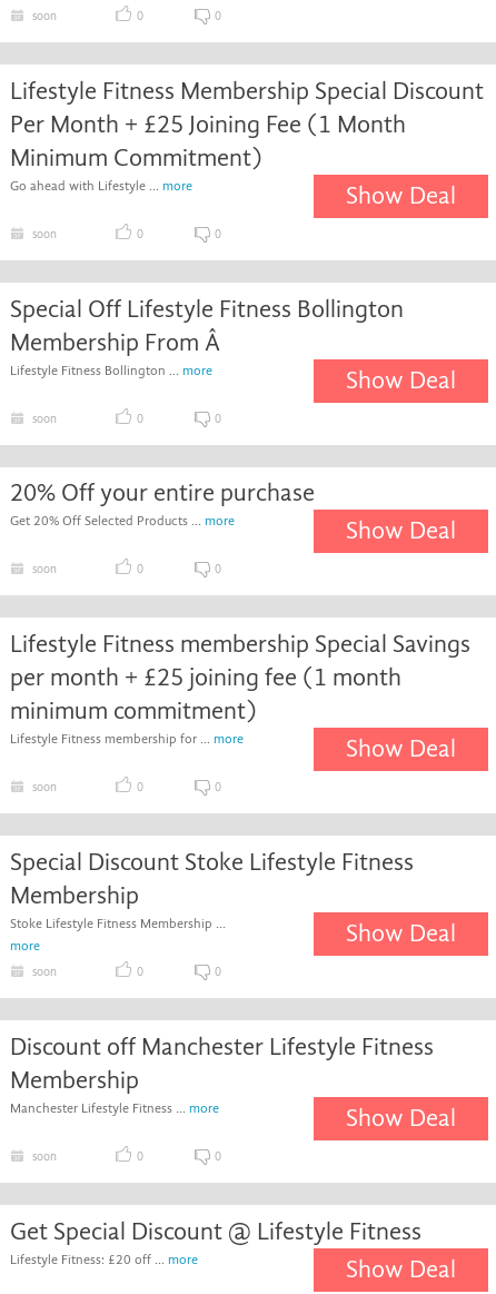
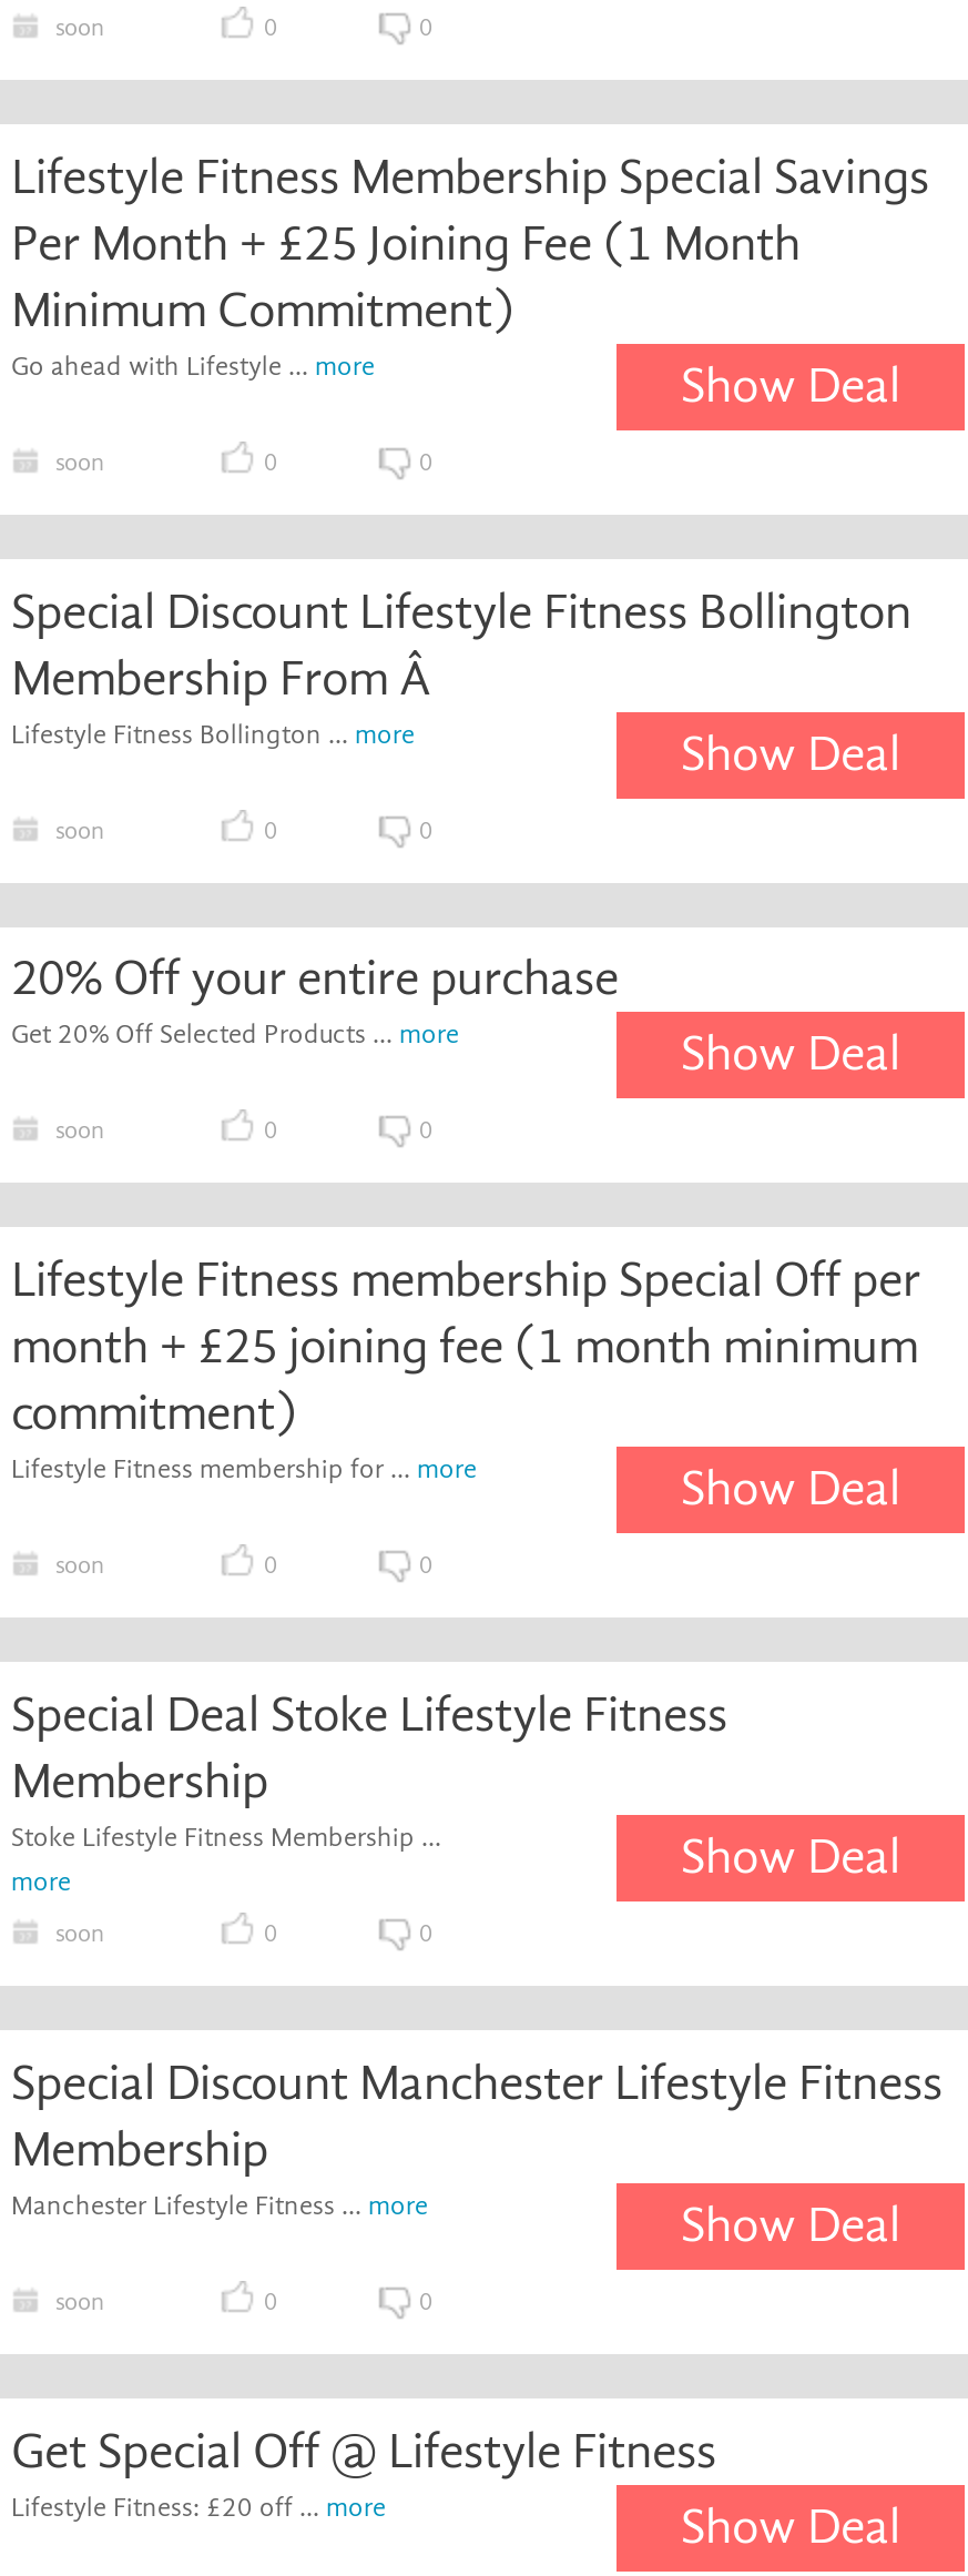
[10,76,484,105] Lifestyle Fitness Membership Special Discount -> [11,148,929,206] Lifestyle Fitness Membership Special Savings
[10,294,404,323] Special Off Lifestyle Fitness Bollington -> [11,583,911,640] Special Discount Lifestyle Fitness Bollington
[10,630,470,726] Lifestyle Fitness membership Special Savings | per month + £25 joining fee (1 month | minimum commitment) -> [11,1252,920,1443] Lifestyle Fitness membership Special Off per | month + £25 joining fee (1 month minimum | commitment)
[10,848,414,877] Special Discount Stoke Lifestyle Fitness -> [11,1687,727,1745] Special Deal Stoke Lifestyle Fitness
[10,1033,434,1062] Discount off Manchester Lifestyle Fitness -> [11,2055,942,2113] Special Discount Manchester Lifestyle Fitness
[10,1217,421,1246] Get Special Discount @ Lifestyle Fitness -> [11,2423,716,2481] Get Special Off @ Lifestyle Fitness

